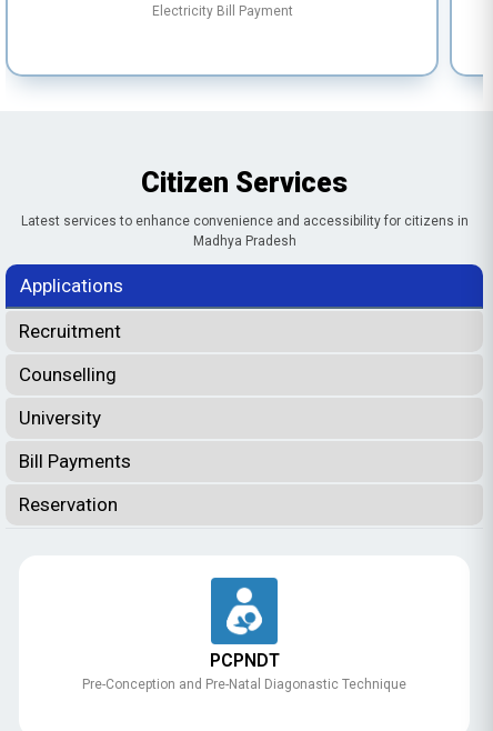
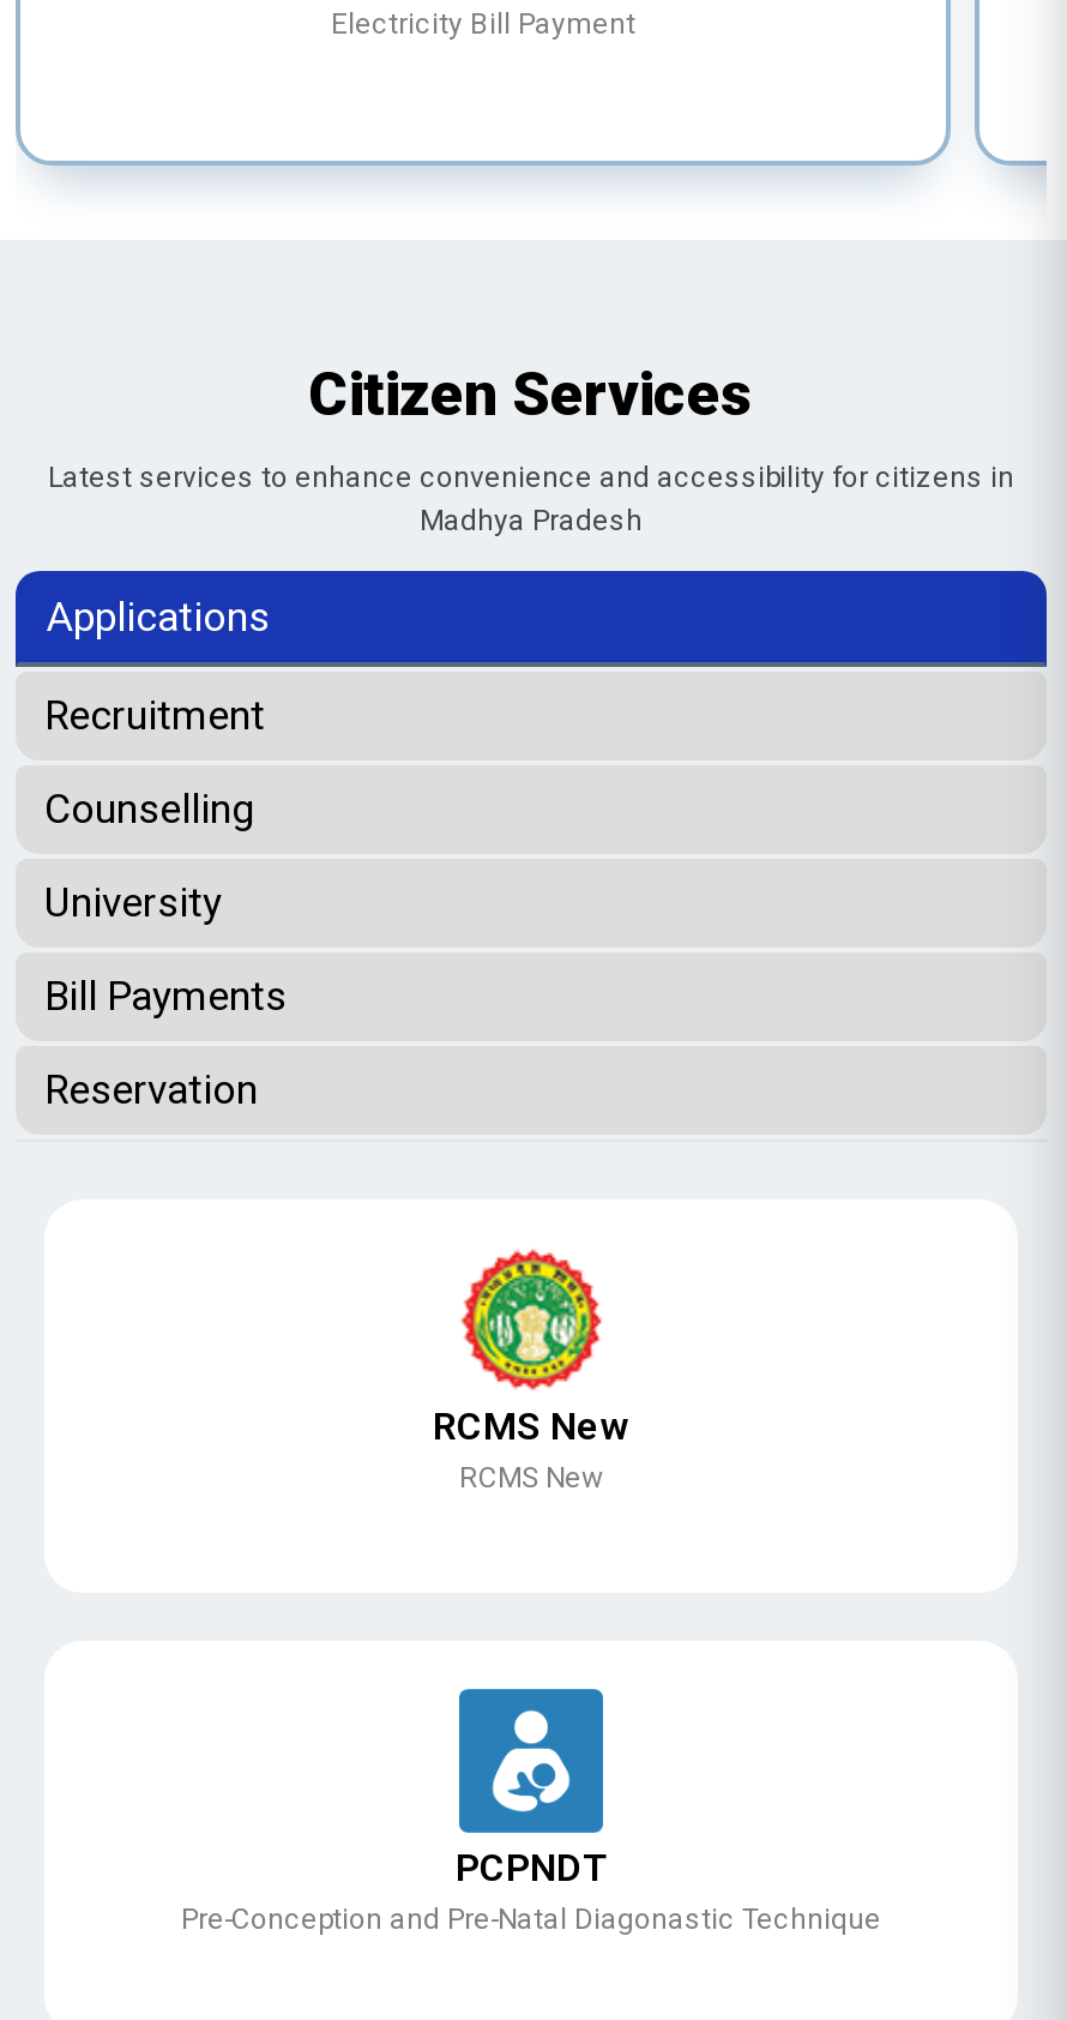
none -> [433,1248,629,1495] [image] | RCMS New | RCMS New

